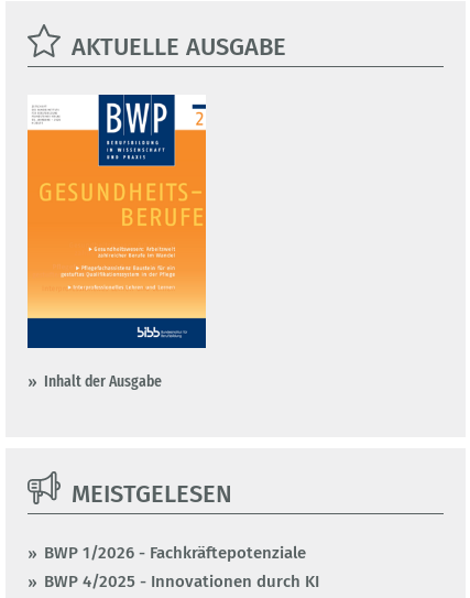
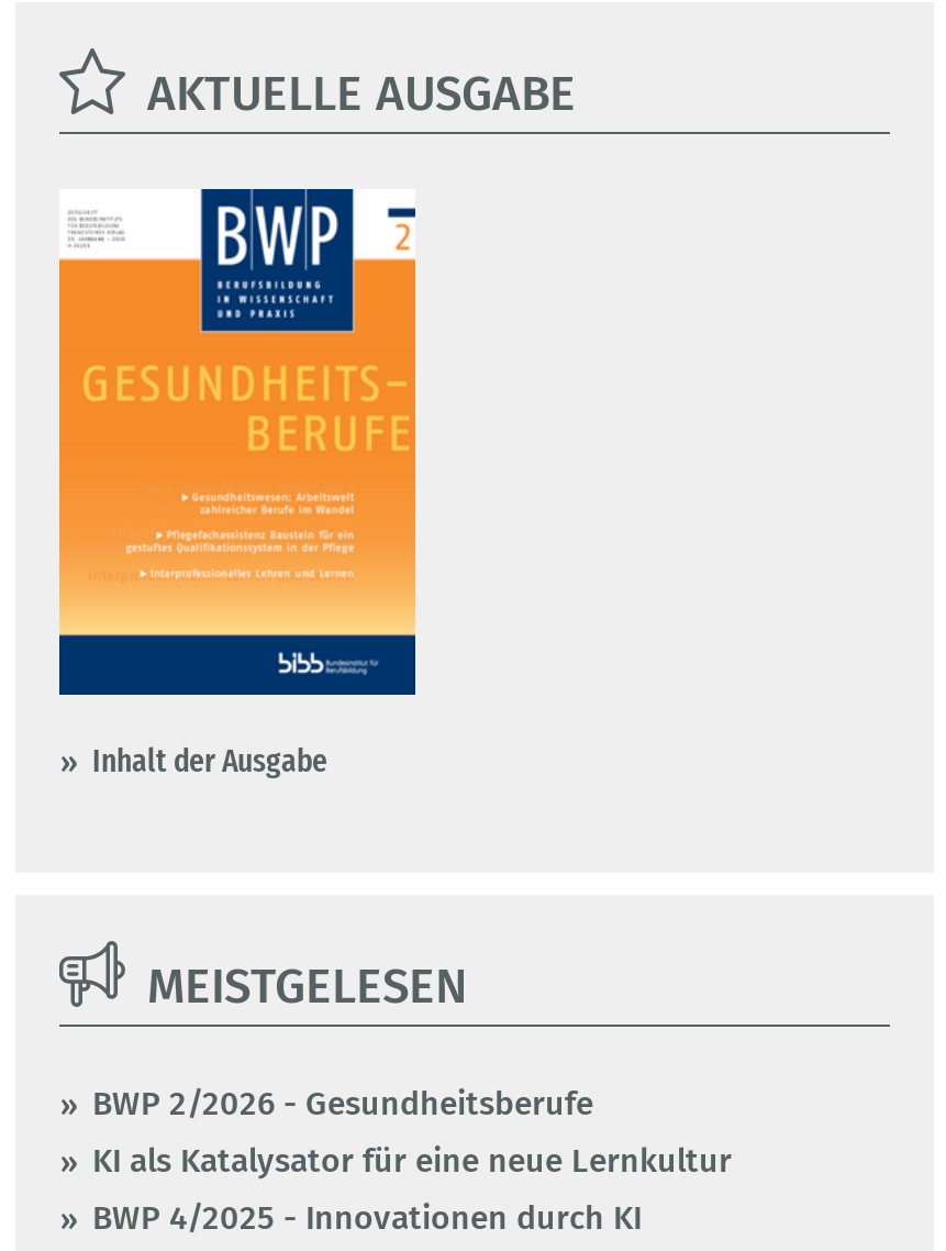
[44,543,306,563] BWP 1/2026 - Fachkräftepotenziale -> [92,1084,732,1180] BWP 2/2026 - Gesundheitsberufe | KI als Katalysator für eine neue Lernkultur

